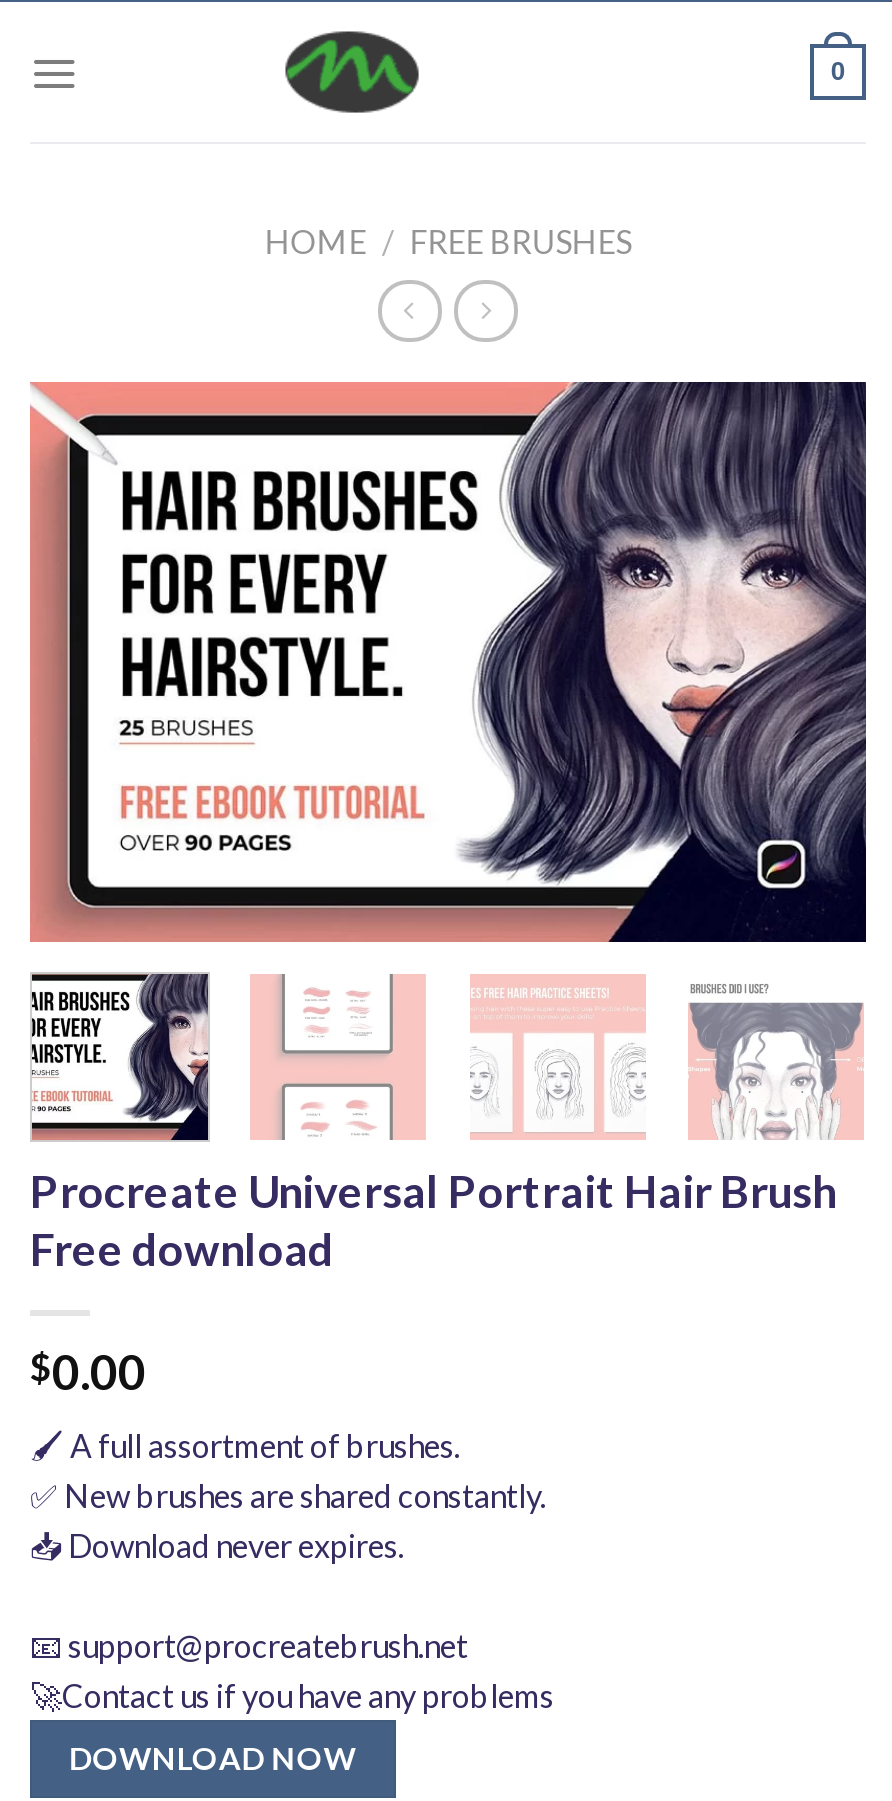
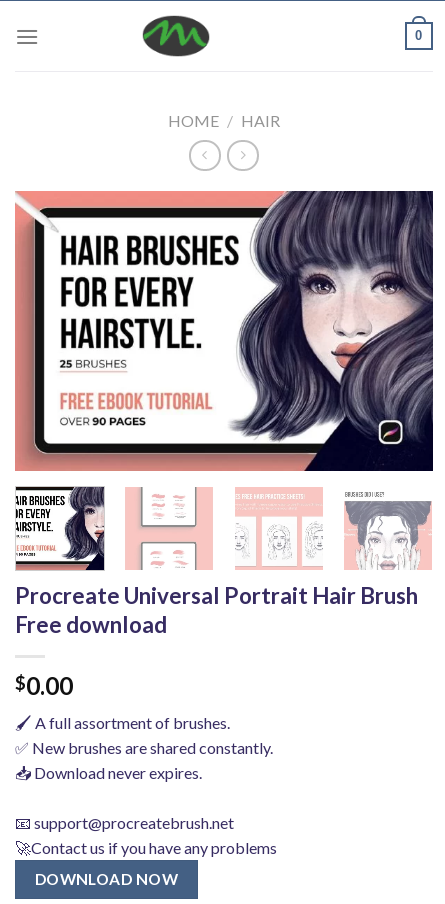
[264,222,632,260] HOME / FREE BRUSHES -> [168,111,280,130] HOME / HAIR

